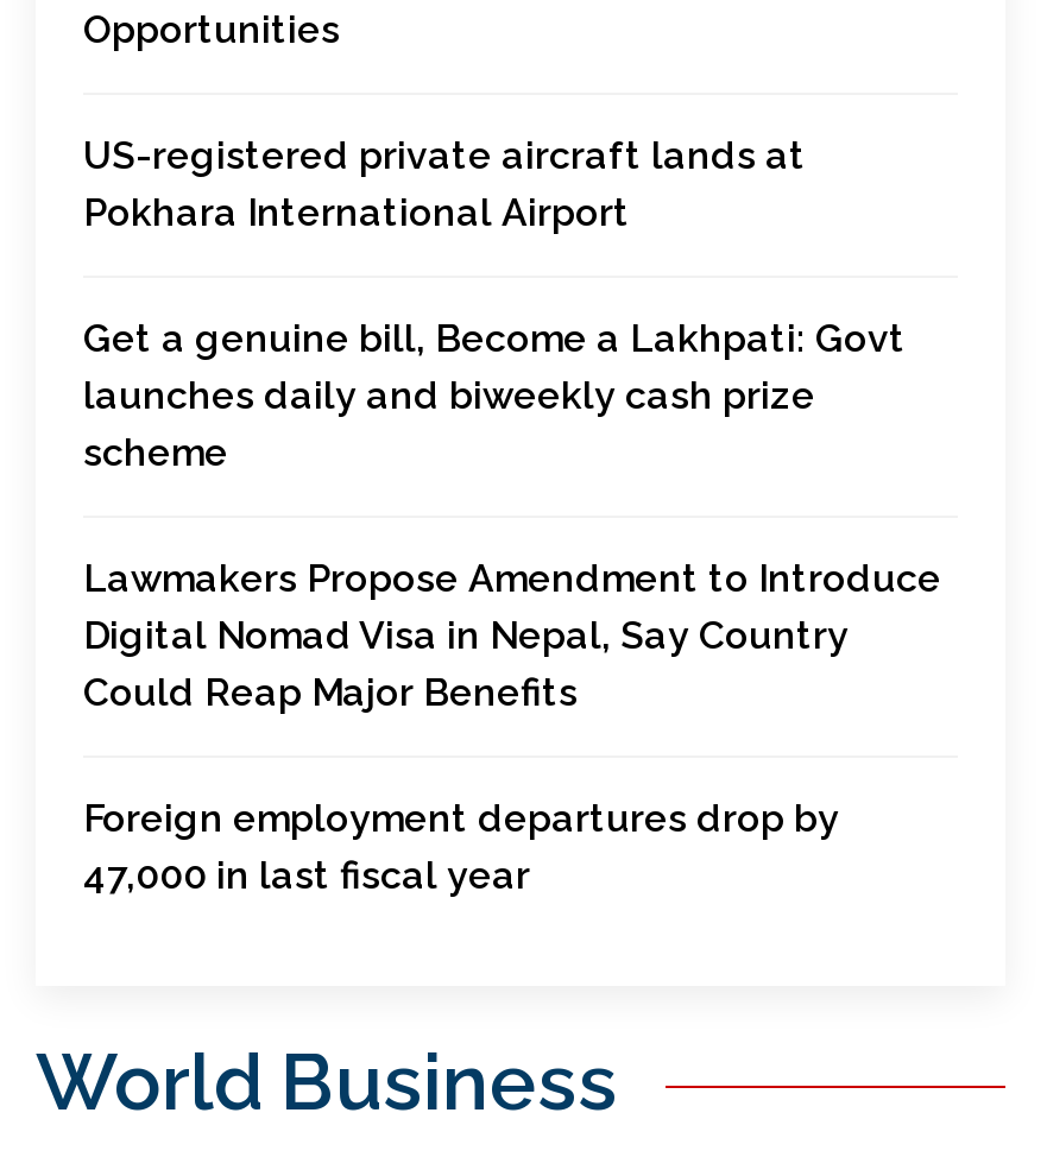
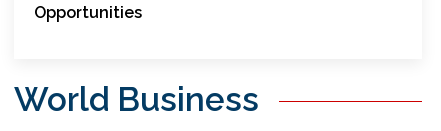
[83,133,941,898] US-registered private aircraft lands at | Pokhara International Airport | Get a genuine bill, Become a Lakhpati: Govt | launches daily and biweekly cash prize | scheme | Lawmakers Propose Amendment to Introduce | Digital Nomad Visa in Nepal, Say Country | Could Reap Major Benefits | Foreign employment departures drop by | 47,000 in last fiscal year -> none

